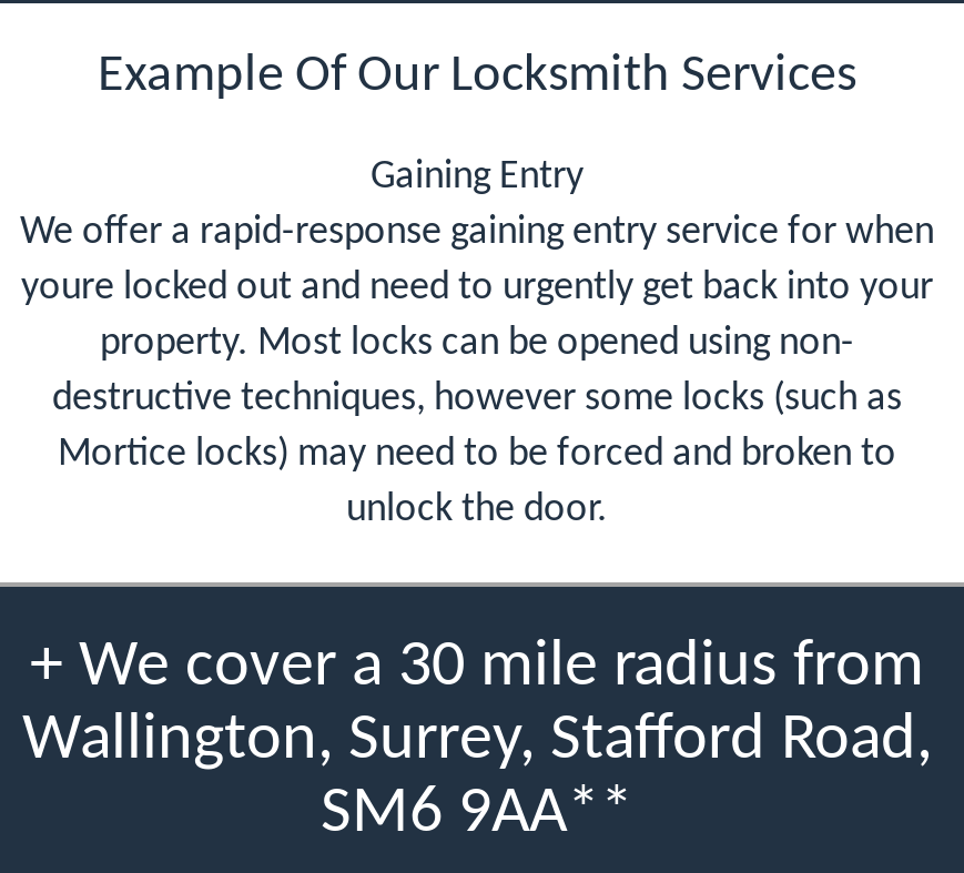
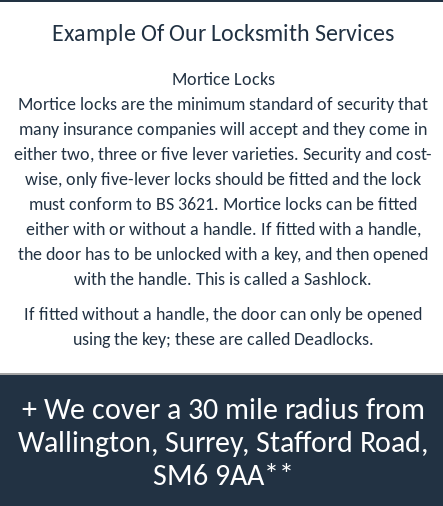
[20,155,934,530] Gaining Entry | We offer a rapid-response gaining entry service for when | youre locked out and need to urgently get back into your | property. Most locks can be opened using non- | destructive techniques, however some locks (such as | Mortice locks) may need to be forced and broken to | unlock the door. -> [14,70,432,349] Mortice Locks | Mortice locks are the minimum standard of security that | many insurance companies will accept and they come in | either two, three or five lever varieties. Security and cost- | wise, only five-lever locks should be fitted and the lock | must conform to BS 3621. Mortice locks can be fitted | either with or without a handle. If fitted with a handle, | the door has to be unlocked with a key, and then opened | with the handle. This is called a Sashlock. | If fitted without a handle, the door can only be opened | using the key; these are called Deadlocks.

